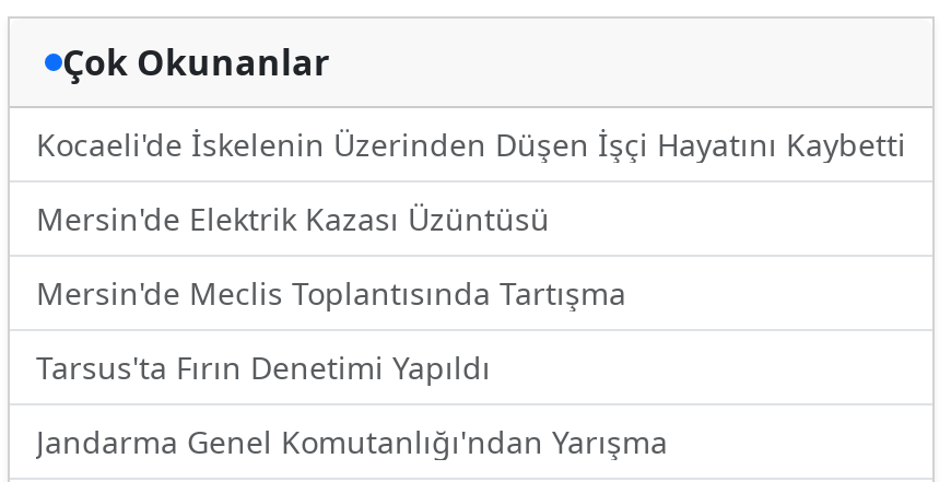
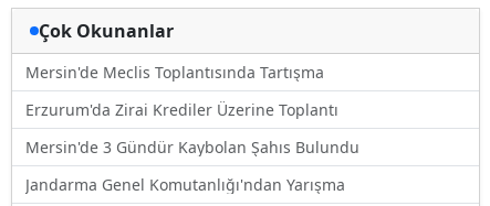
[36,124,906,239] Kocaeli'de İskelenin Üzerinden Düşen İşçi Hayatını Kaybetti | Mersin'de Elektrik Kazası Üzüntüsü -> none
moved [36,272,626,314] -> [25,62,324,83]: Mersin'de Meclis Toplantısında Tartışma
[36,346,491,388] Tarsus'ta Fırın Denetimi Yapıldı -> [25,99,359,158] Erzurum'da Zirai Krediler Üzerine Toplantı | Mersin'de 3 Gündür Kaybolan Şahıs Bulundu

